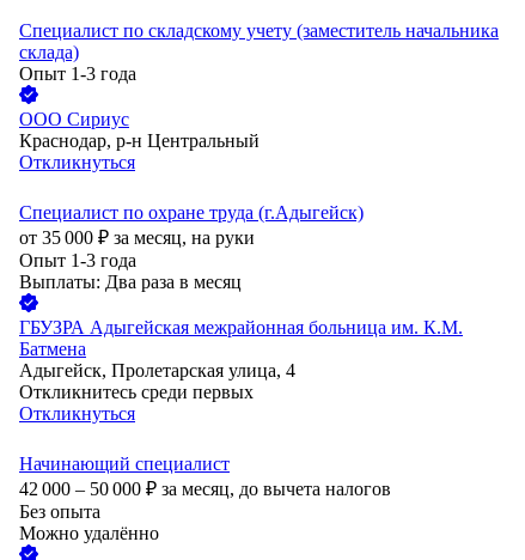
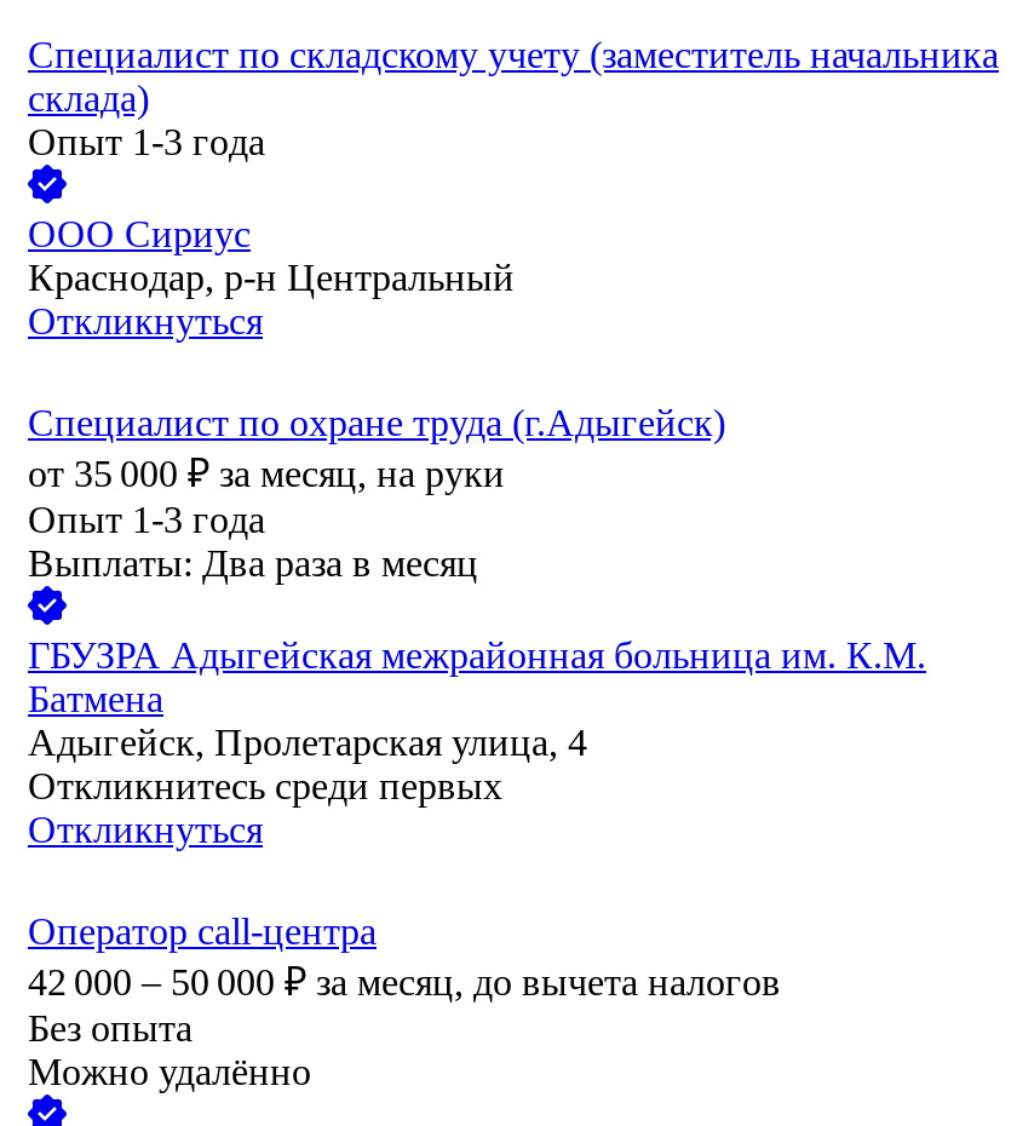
[19,454,230,474] Начинающий специалист -> [28,911,377,952] Оператор call-центра

